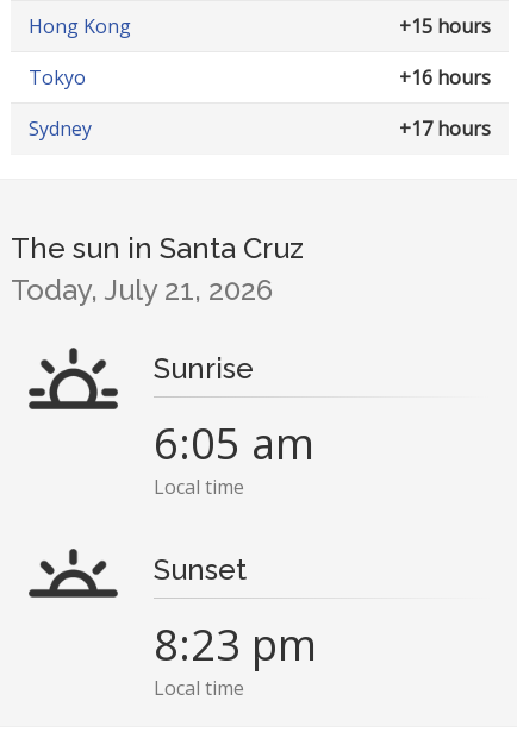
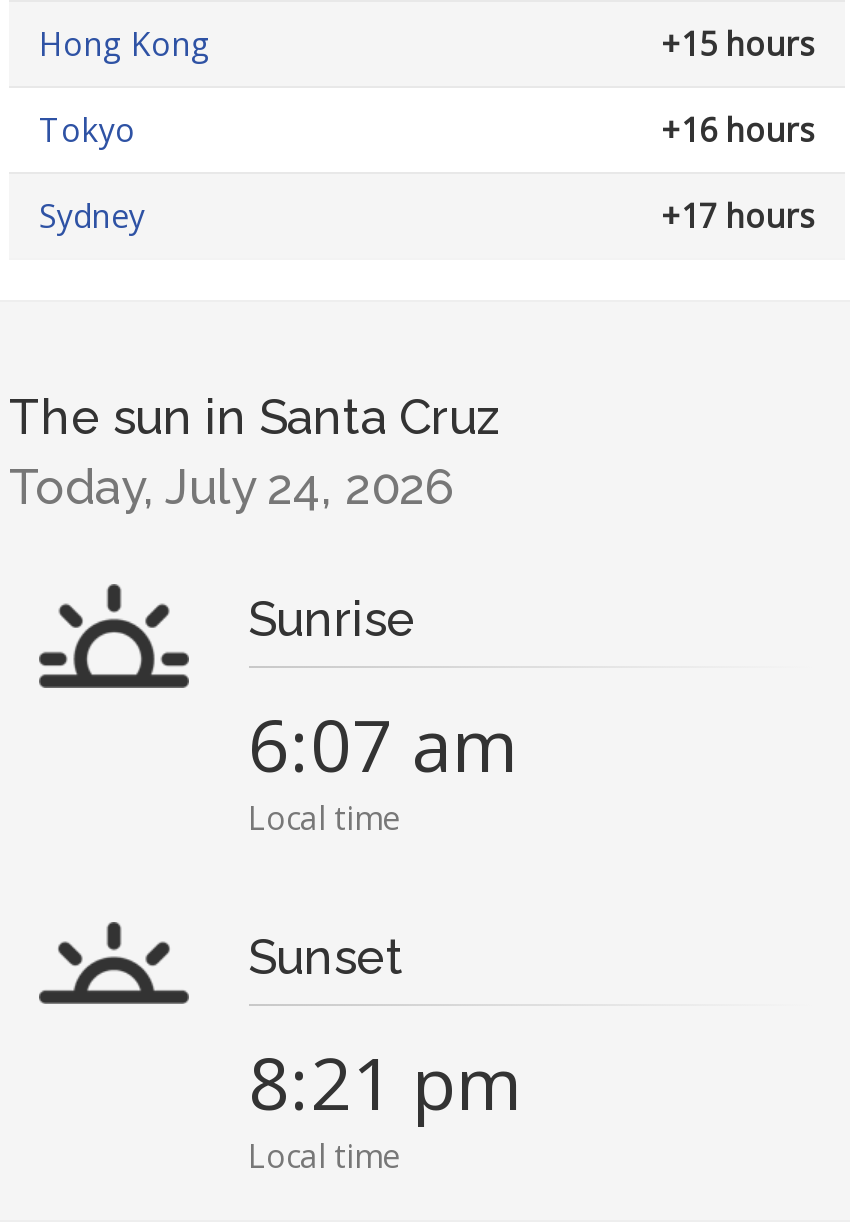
[11,273,273,307] Today, July 21, 2026 -> [9,458,453,516] Today, July 24, 2026
[153,414,314,473] 6:05 am -> [248,696,518,794] 6:07 am
[153,616,316,674] 8:23 pm -> [248,1034,522,1132] 8:21 pm

